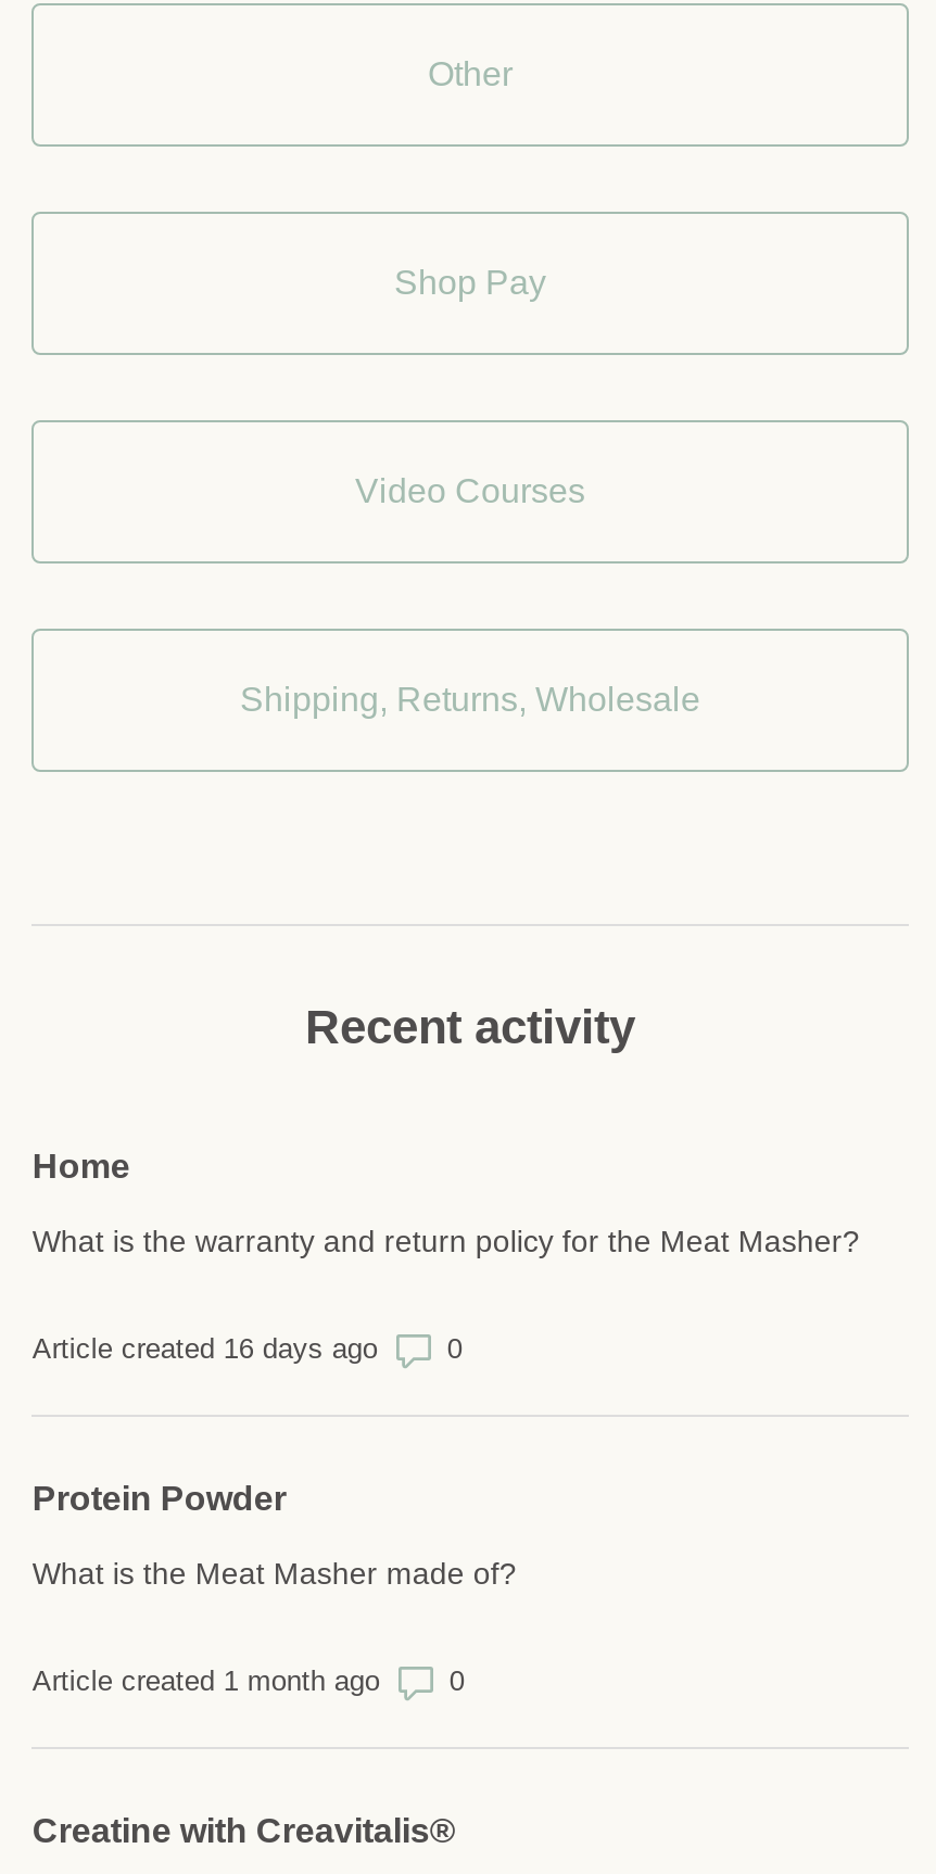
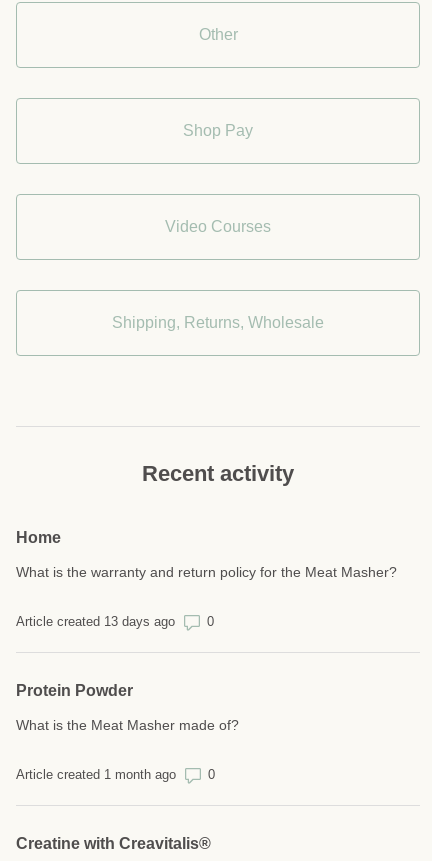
[32,1332,378,1365] Article created 16 days ago -> [16,614,175,629] Article created 13 days ago

